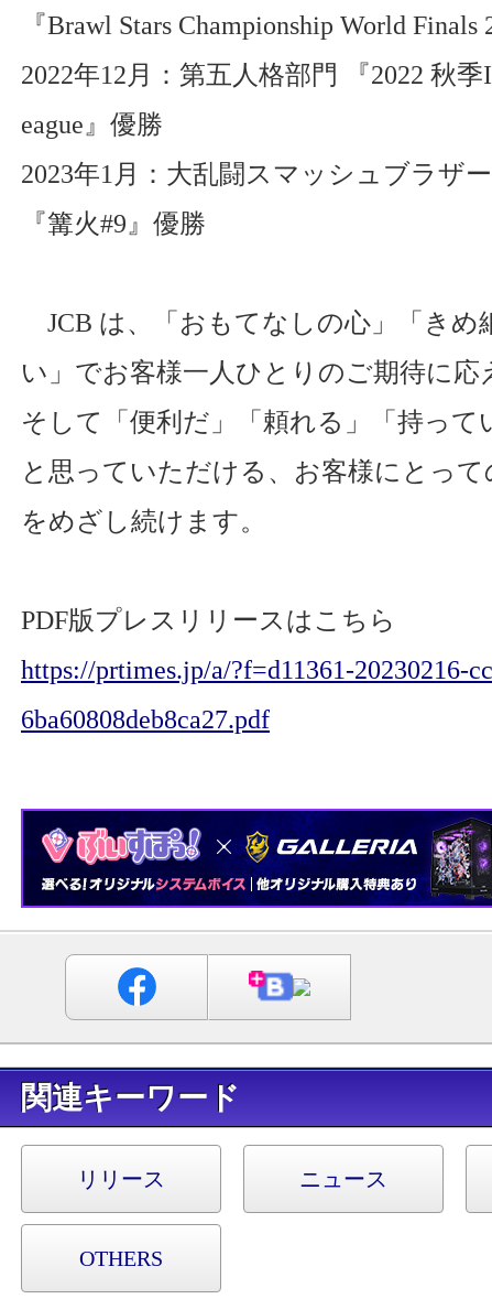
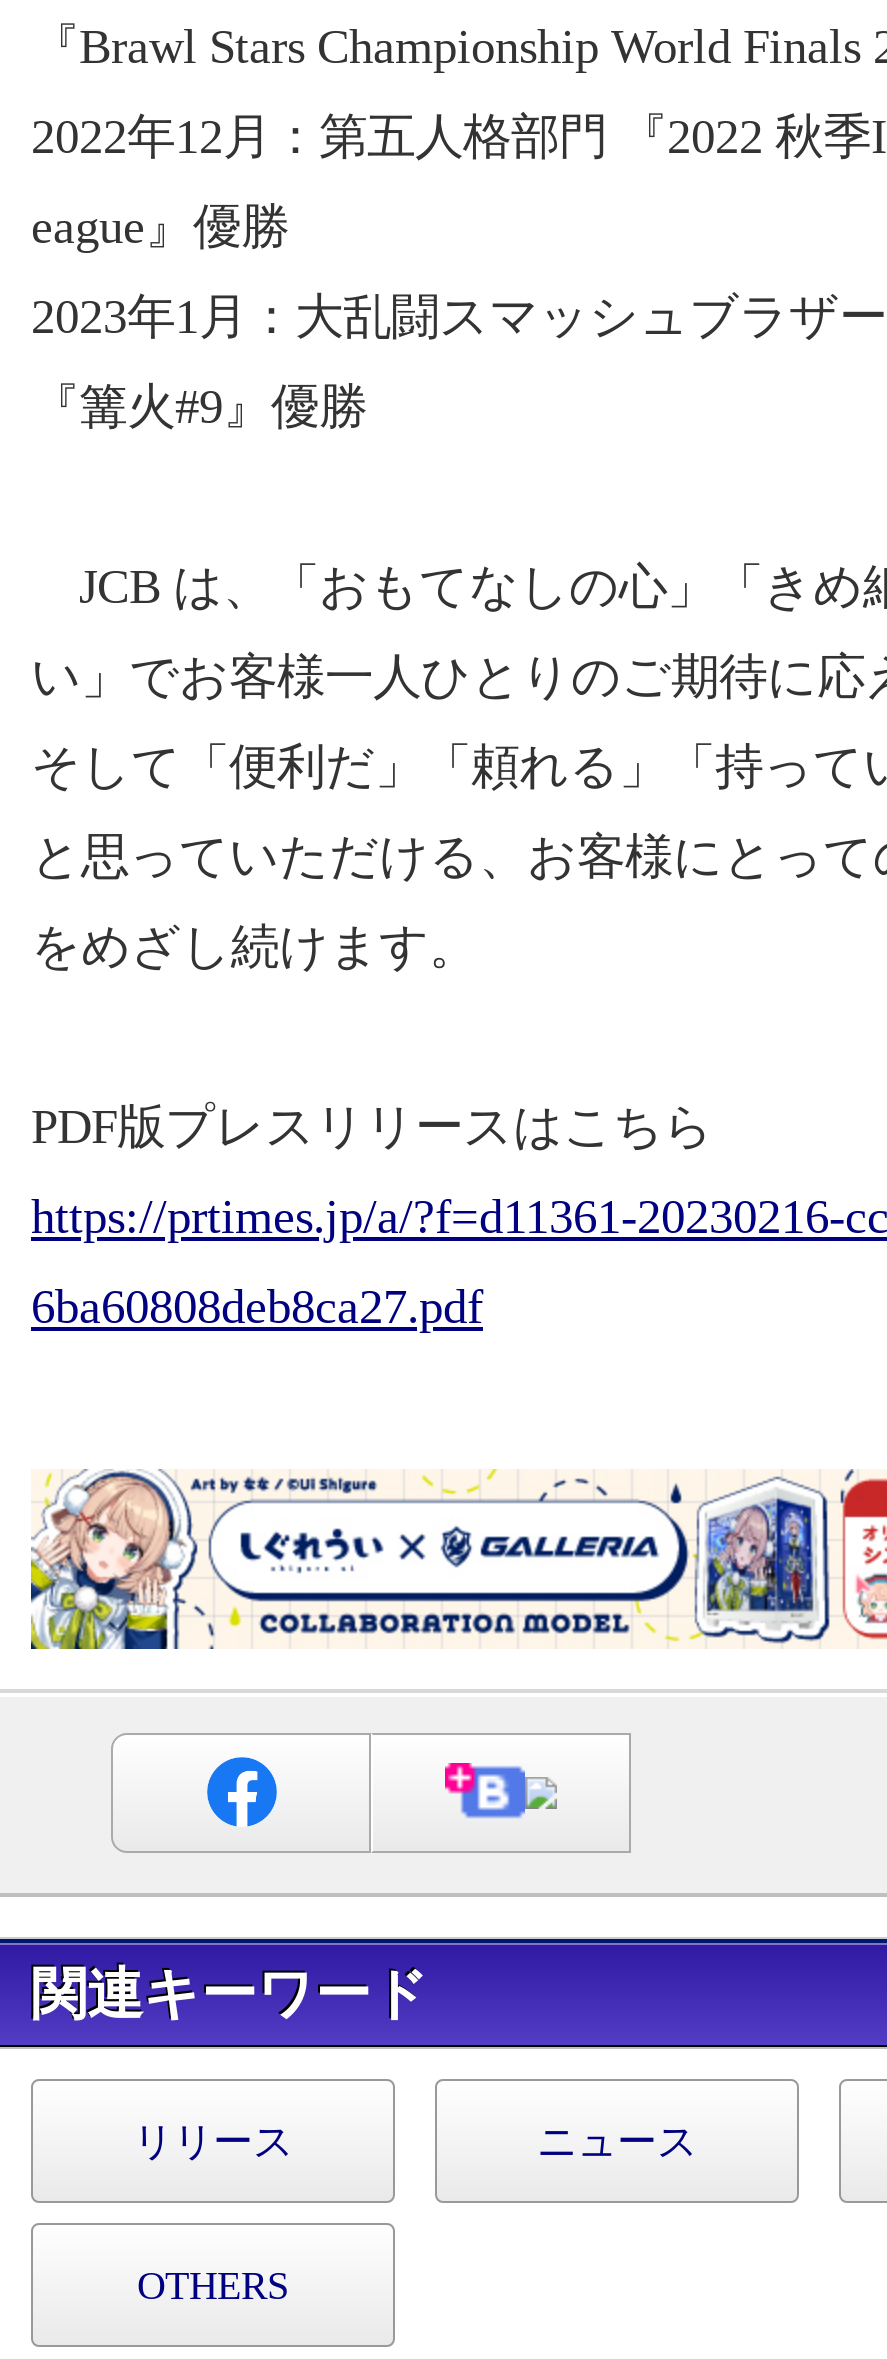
[20,808,489,909] [image] -> [29,1467,881,1651] [image]

